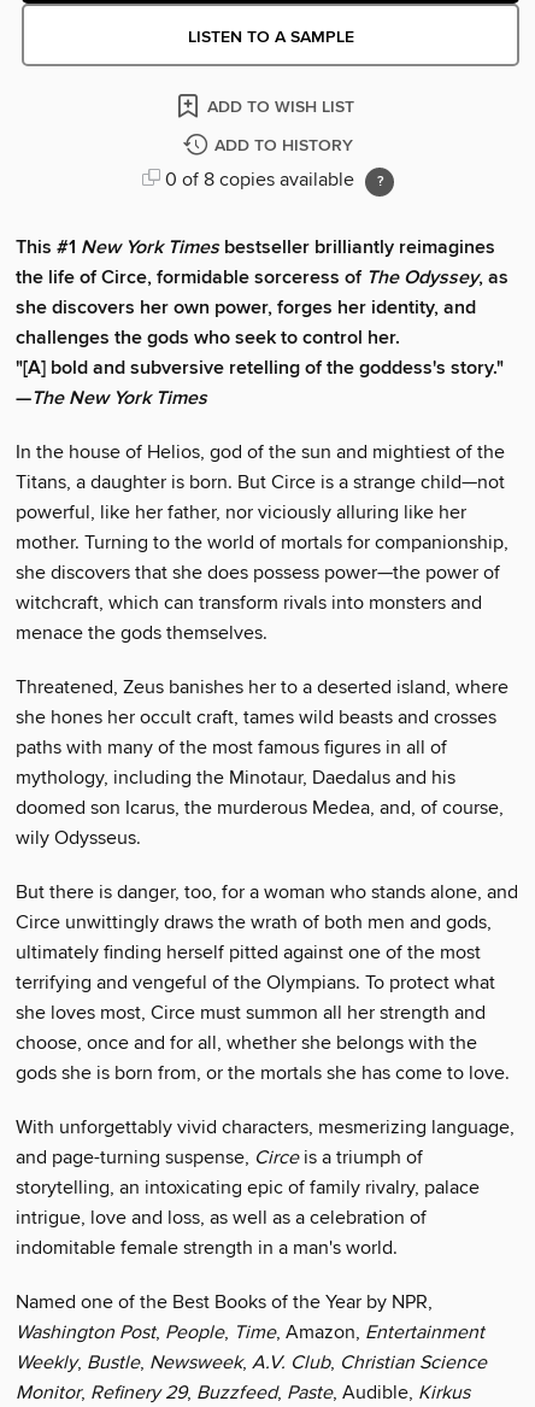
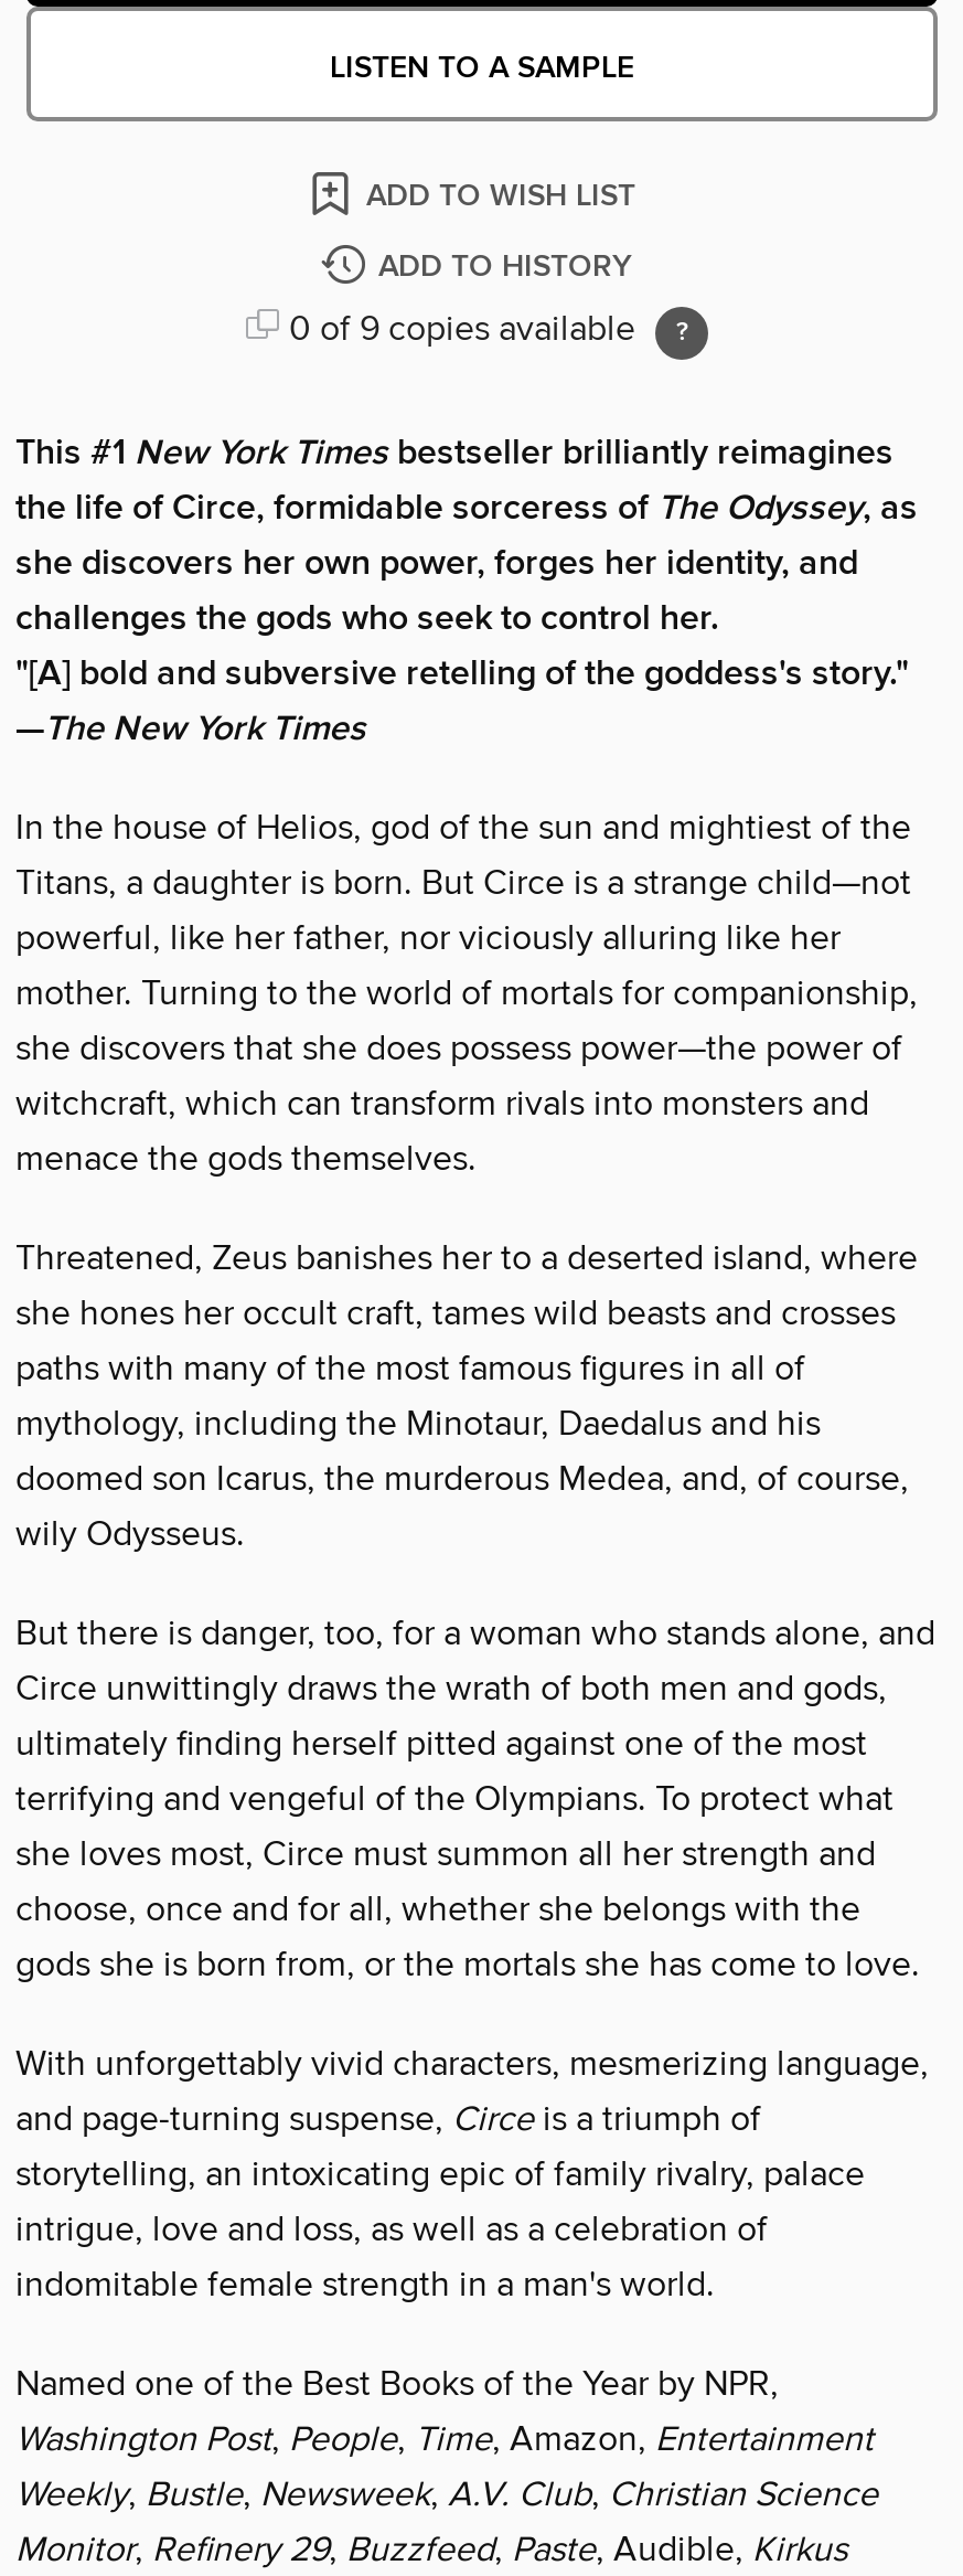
[160,167,359,191] 0 of 8 copies available -> [280,306,644,350] 0 of 9 copies available

